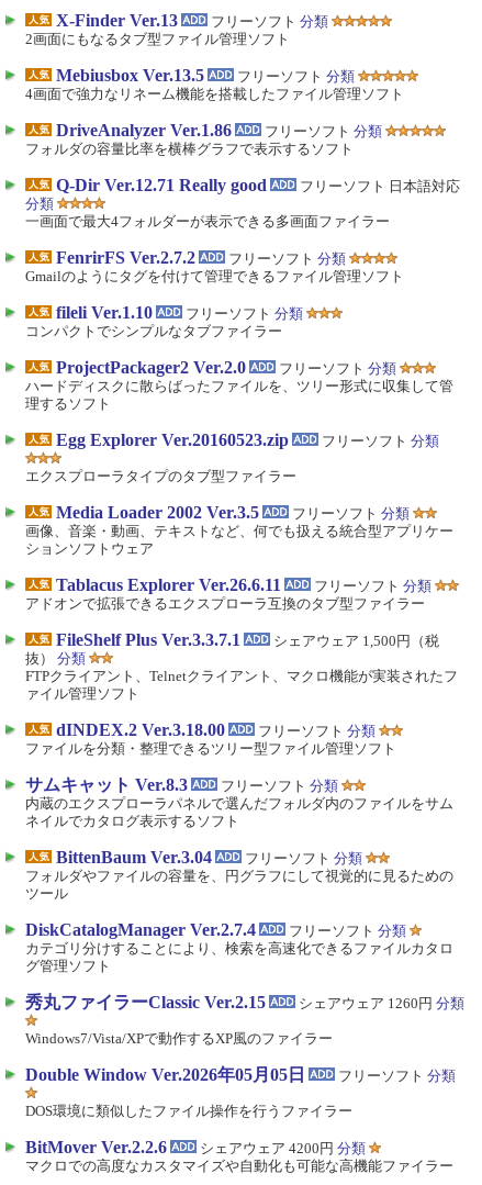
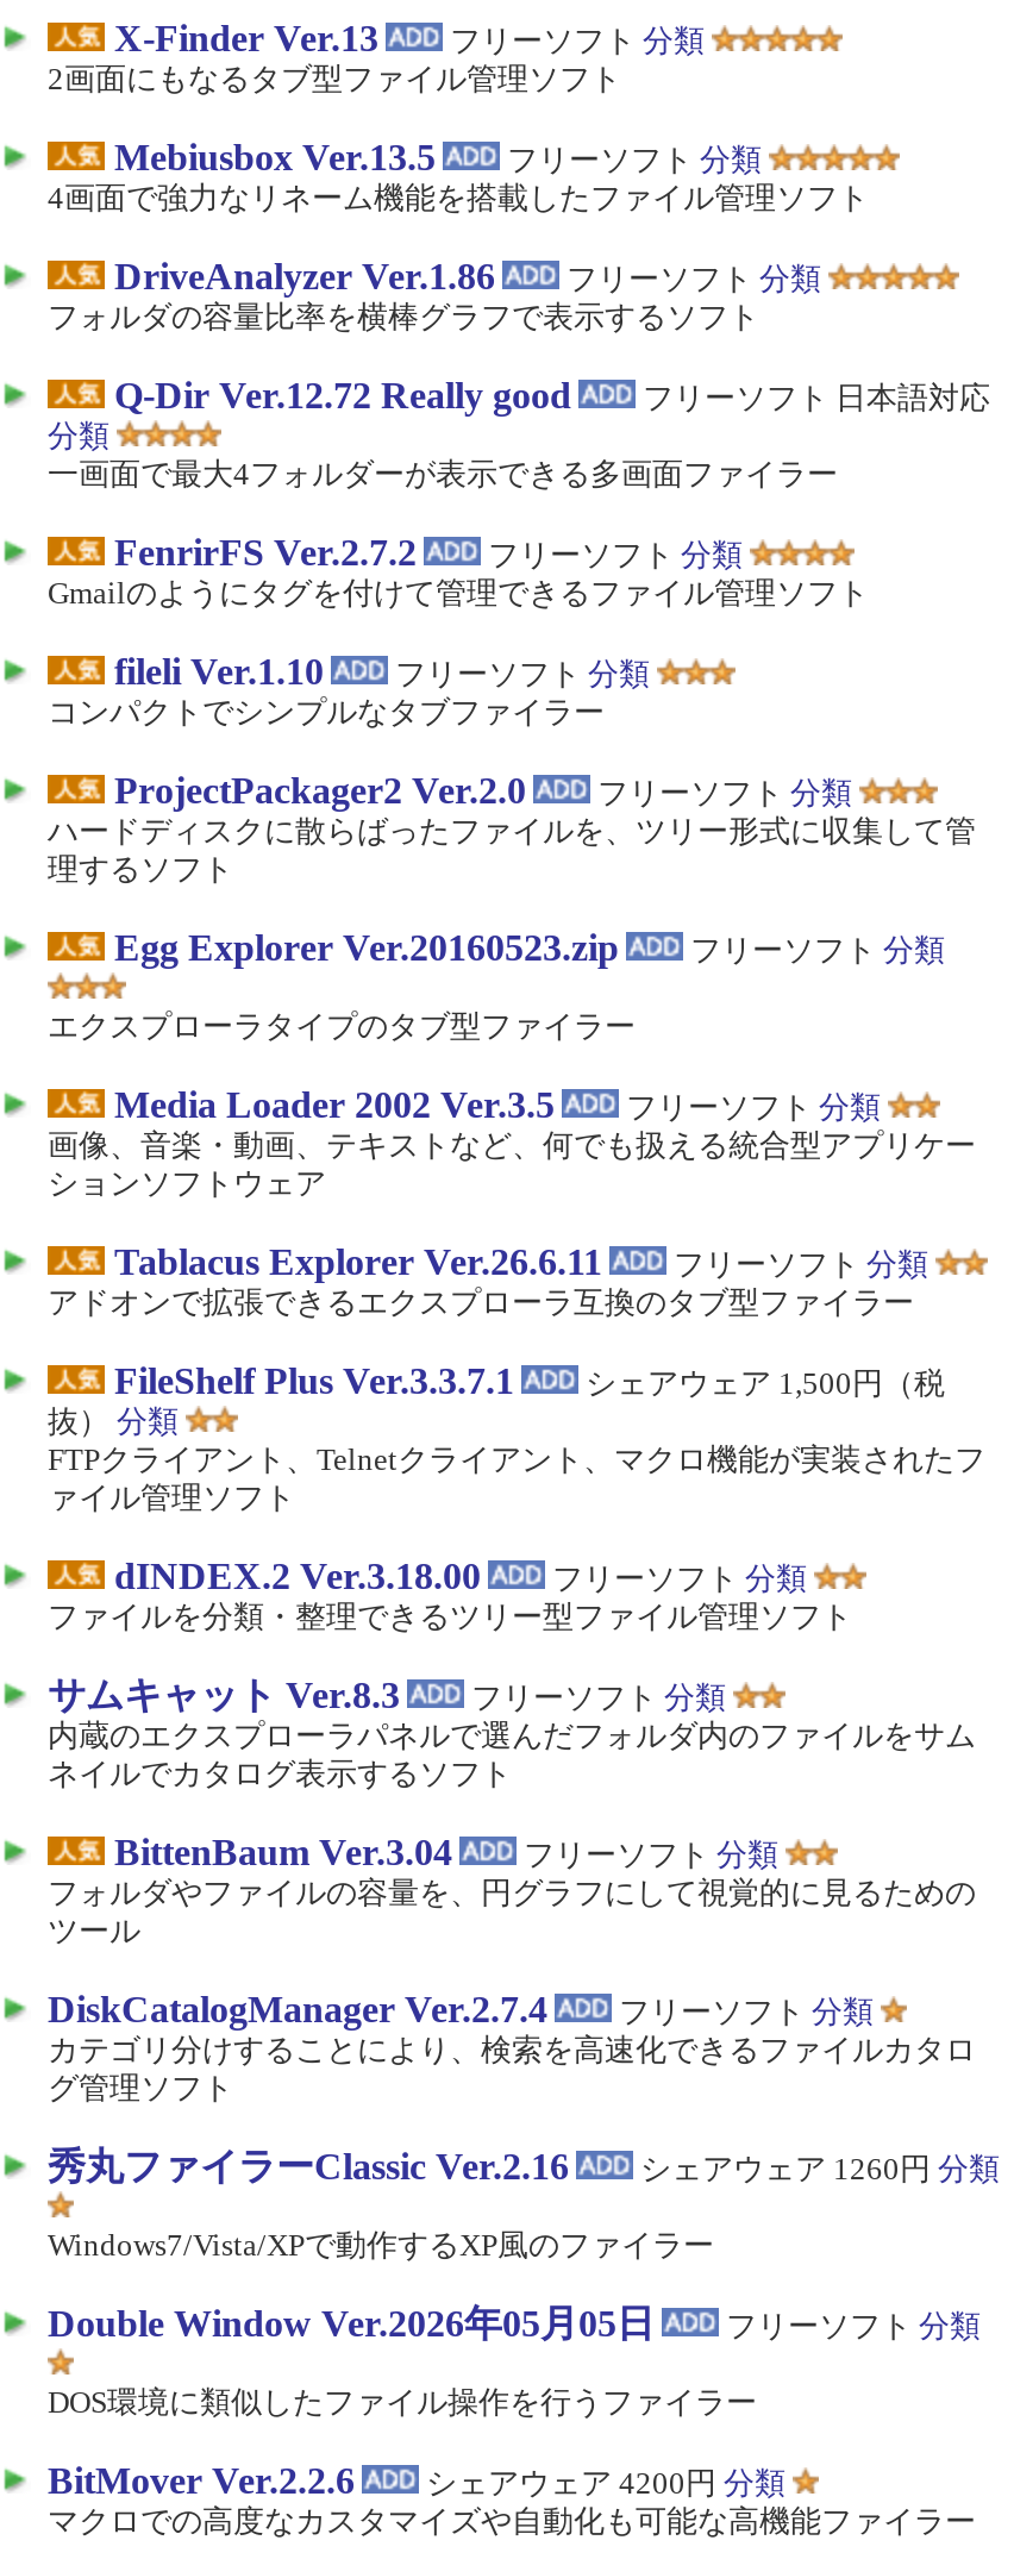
[56,176,267,194] Q-Dir Ver.12.71 Really good -> [114,375,571,415] Q-Dir Ver.12.72 Really good
[25,993,266,1011] 秀丸ファイラーClassic Ver.2.15 -> [48,2146,569,2186] 秀丸ファイラーClassic Ver.2.16

